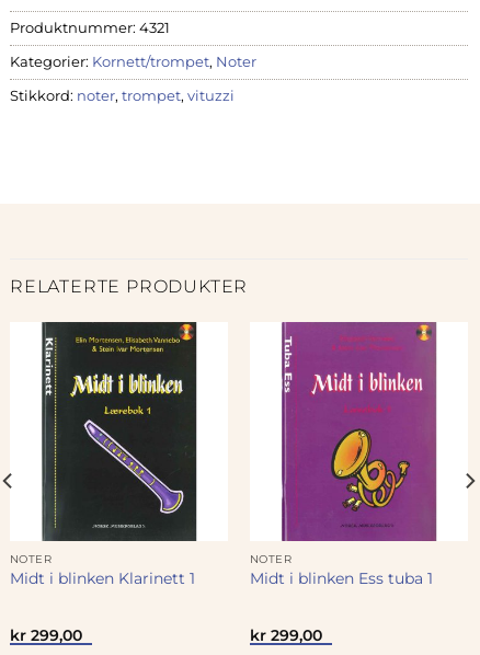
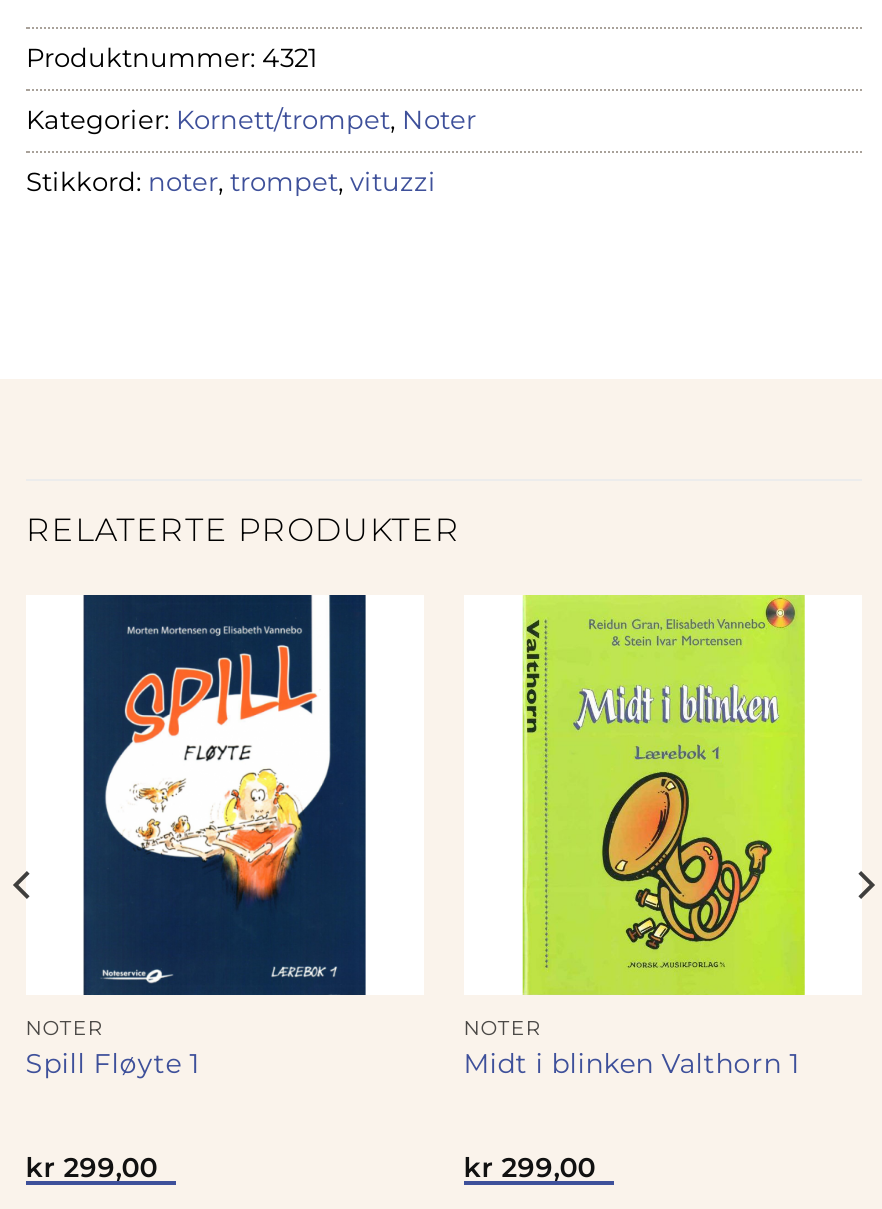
[10,321,197,587] [image] | Midt i blinken Klarinett 1 -> [26,593,368,1079] [image] | Spill Fløyte 1
[250,321,437,587] [image] | Midt i blinken Ess tuba 1 -> [464,593,806,1079] [image] | Midt i blinken Valthorn 1

